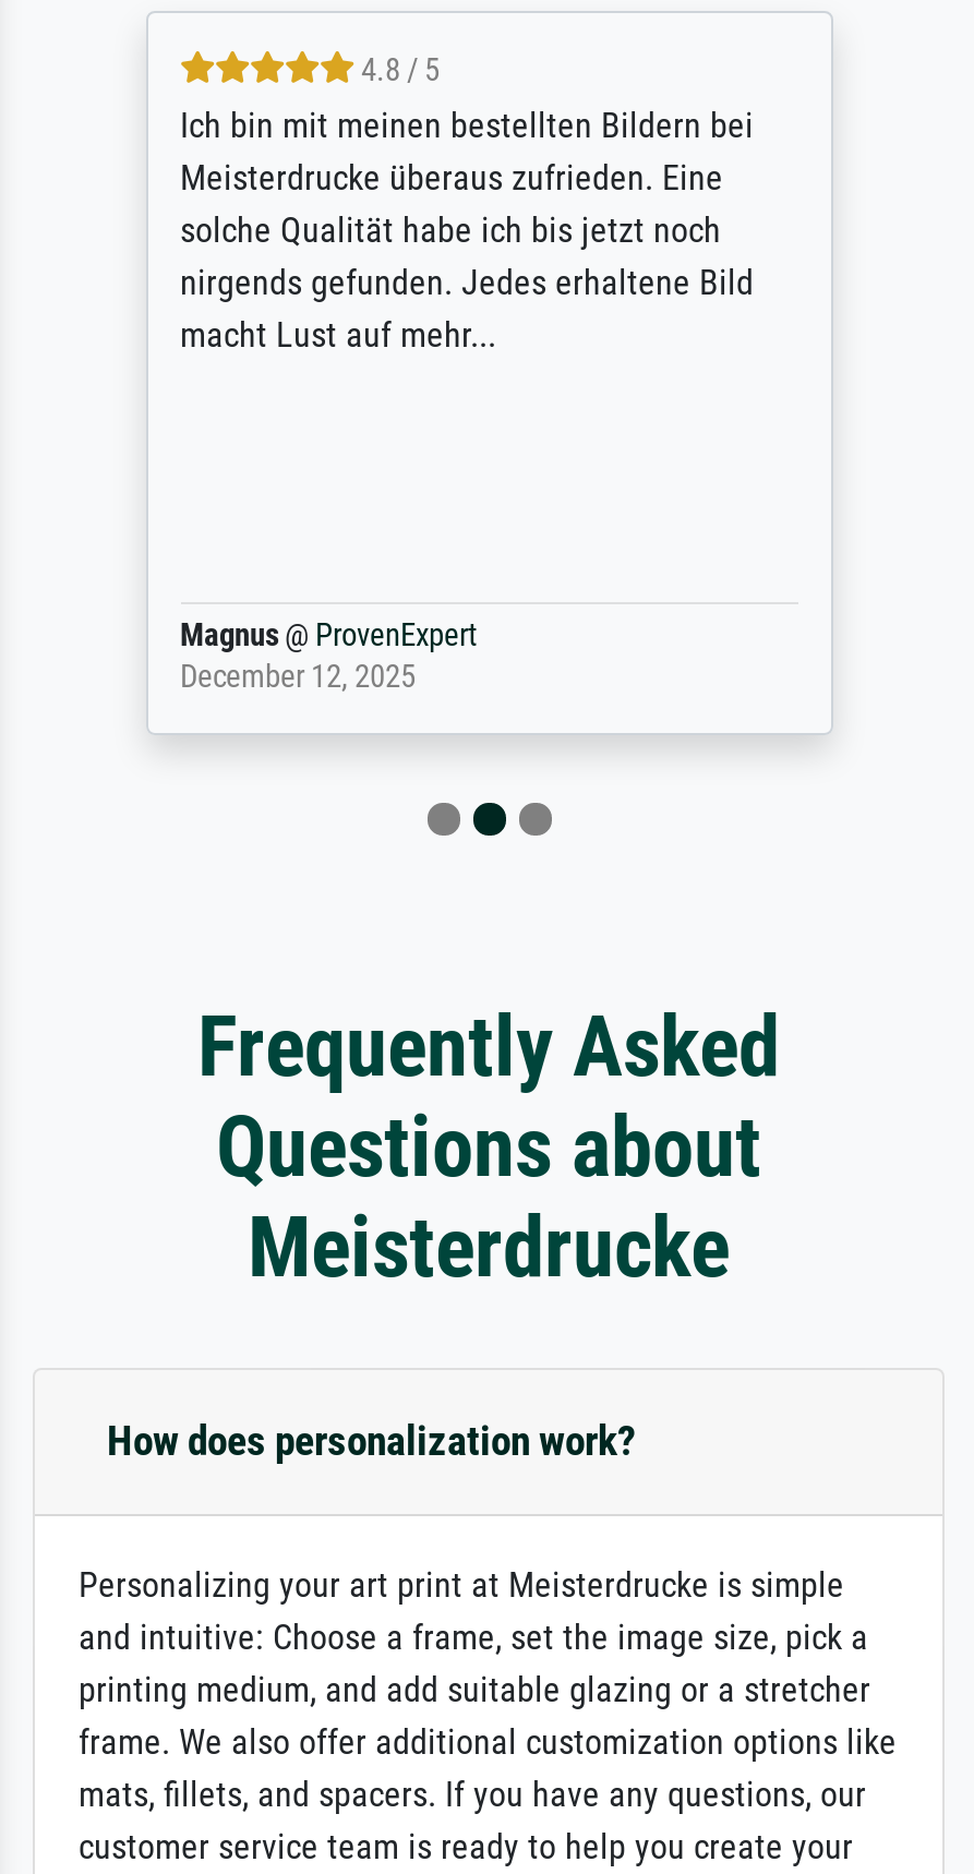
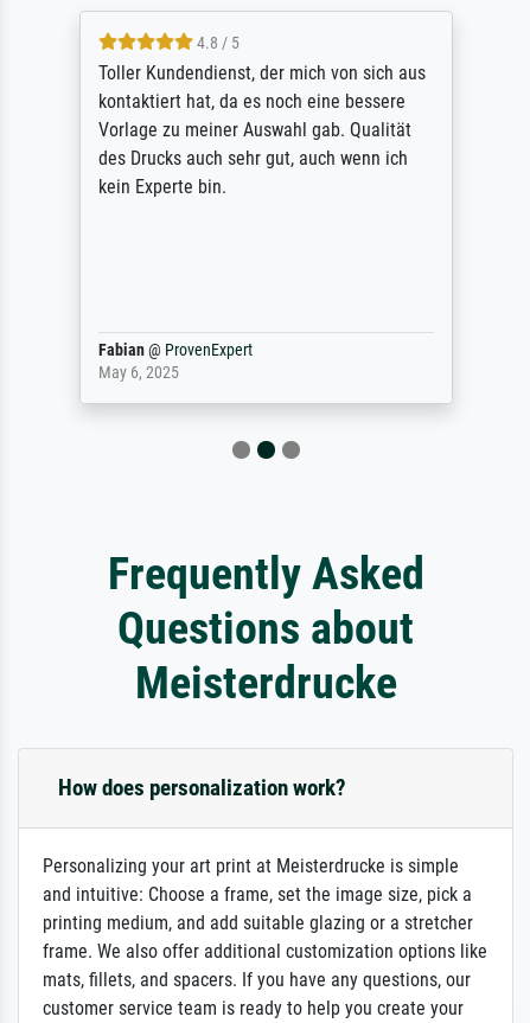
[180,104,754,355] Ich bin mit meinen bestellten Bildern bei | Meisterdrucke überaus zufrieden. Eine | solche Qualität habe ich bis jetzt noch | nirgends gefunden. Jedes erhaltene Bild | macht Lust auf mehr... -> [98,61,425,197] Toller Kundendienst, der mich von sich aus | kontaktiert hat, da es noch eine bessere | Vorlage zu meiner Auswahl gab. Qualität | des Drucks auch sehr gut, auch wenn ich | kein Experte bin.
[180,616,477,695] Magnus @ ProvenExpert | December 12, 2025 -> [98,340,252,382] Fabian @ ProvenExpert | May 6, 2025

